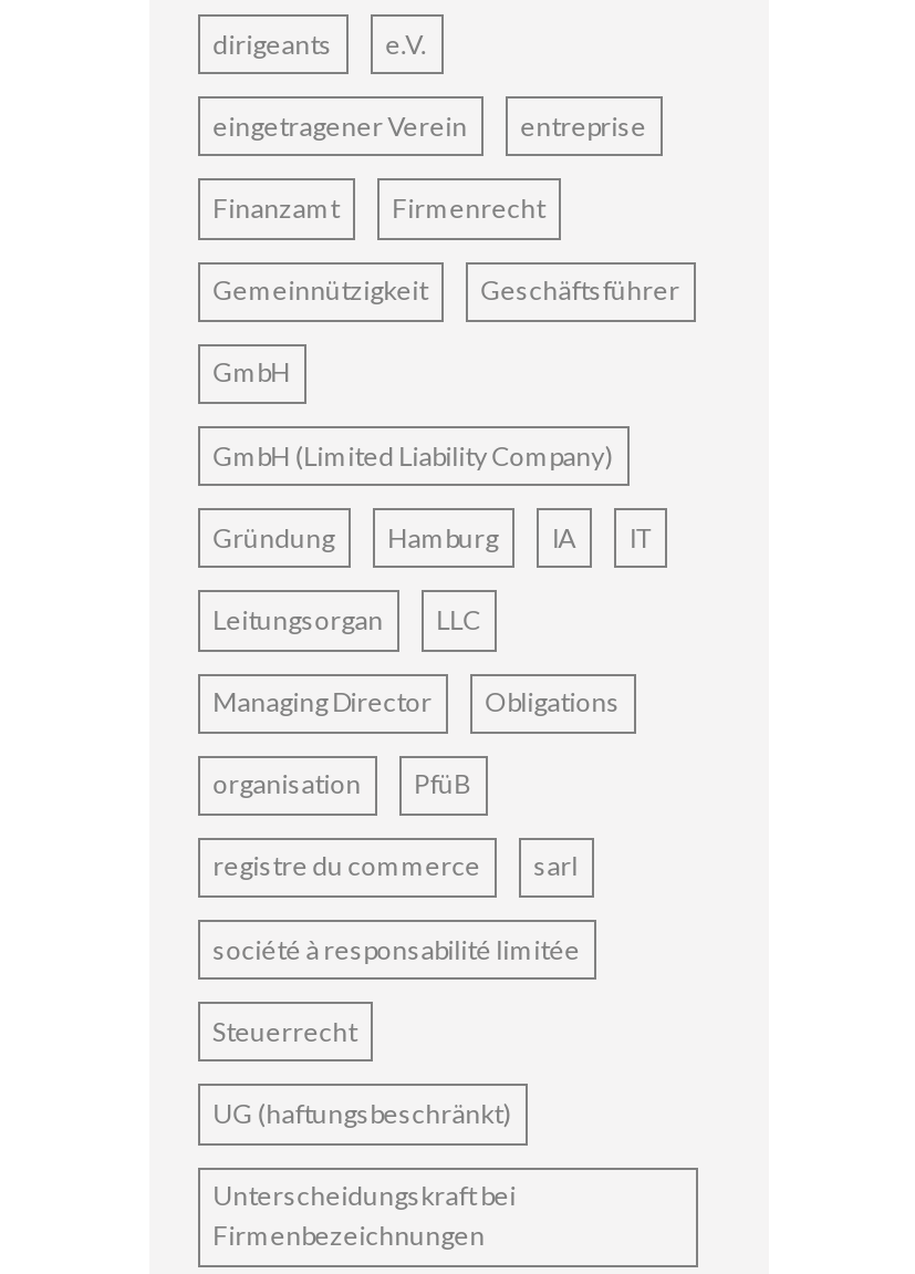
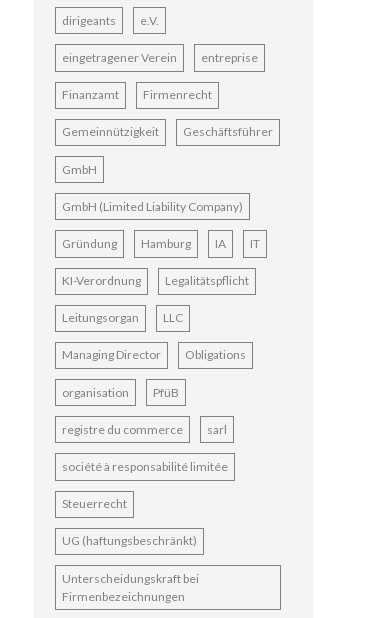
none -> [62,273,249,288] KI-Verordnung | Legalitätspflicht

